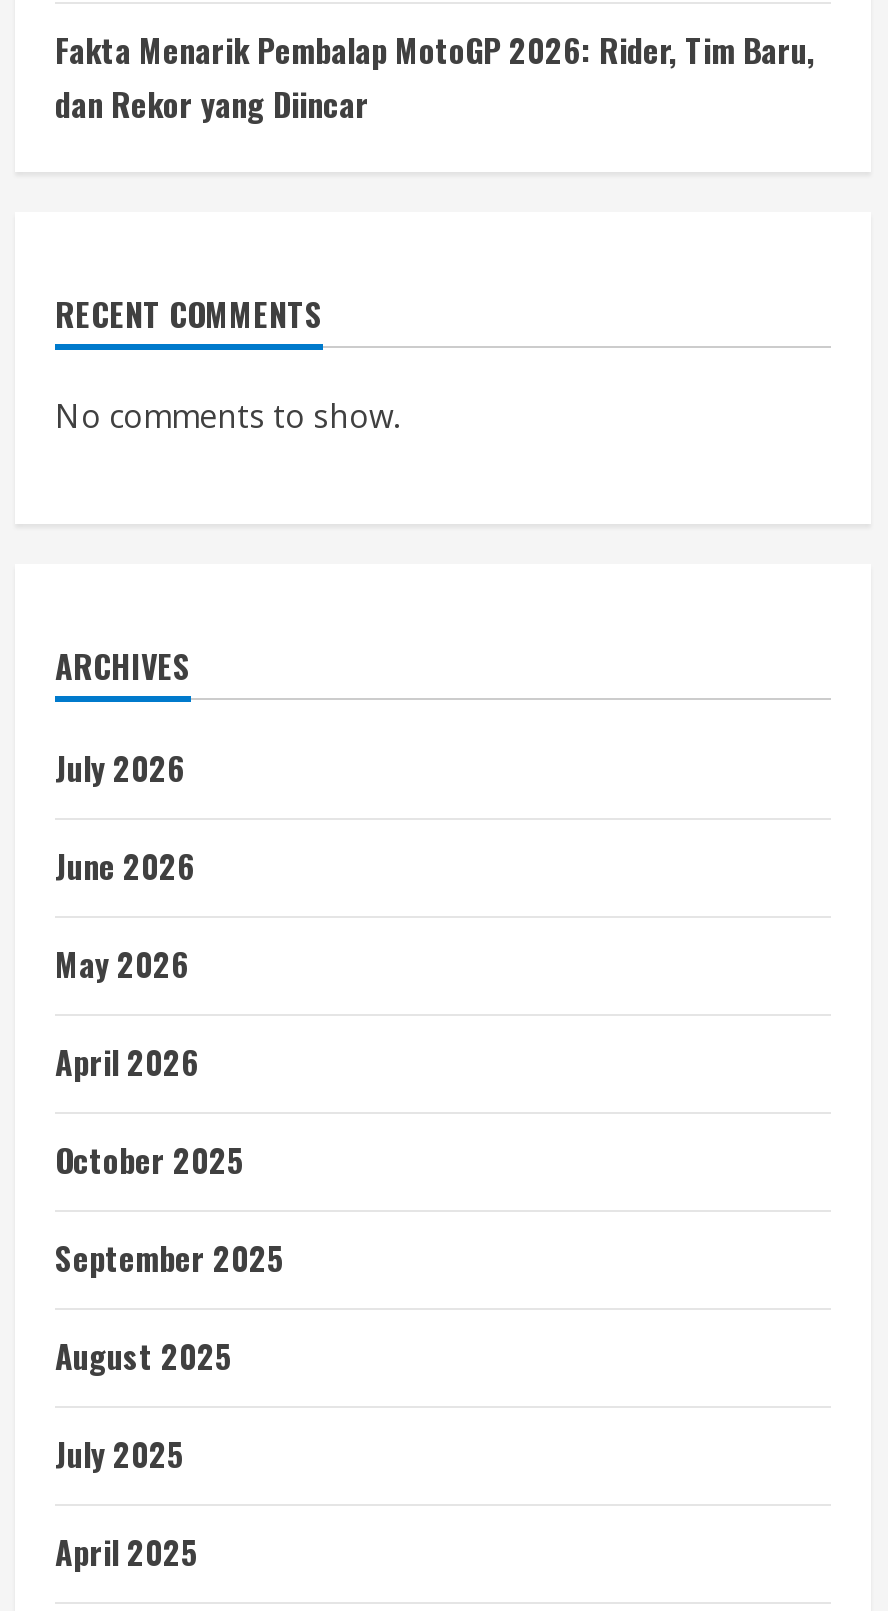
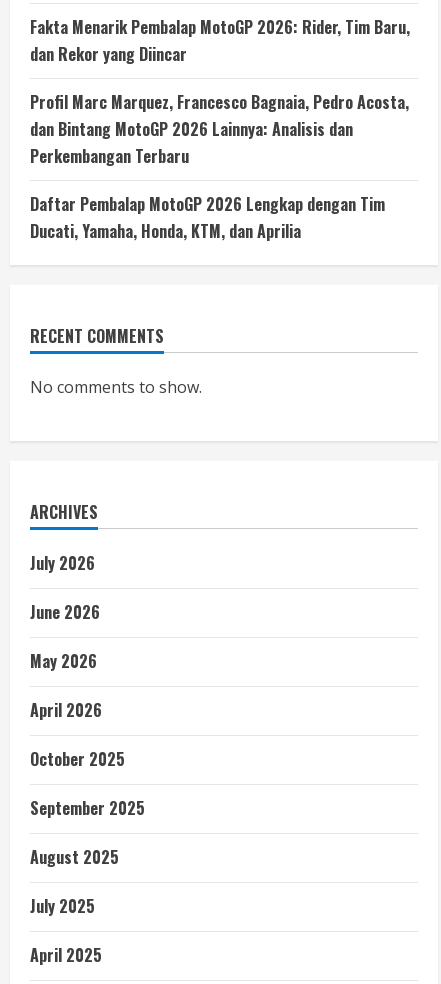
none -> [30,90,409,243] Profil Marc Marquez, Francesco Bagnaia, Pedro Acosta, | dan Bintang MotoGP 2026 Lainnya: Analisis dan | Perkembangan Terbaru | Daftar Pembalap MotoGP 2026 Lengkap dengan Tim | Ducati, Yamaha, Honda, KTM, dan Aprilia

